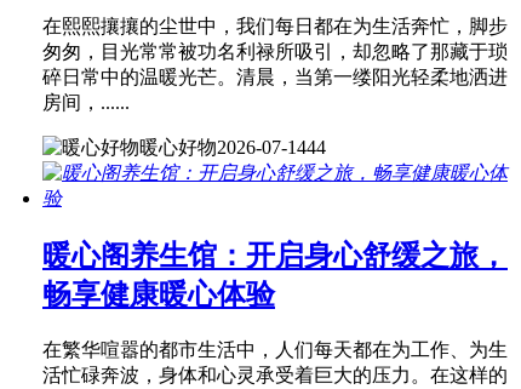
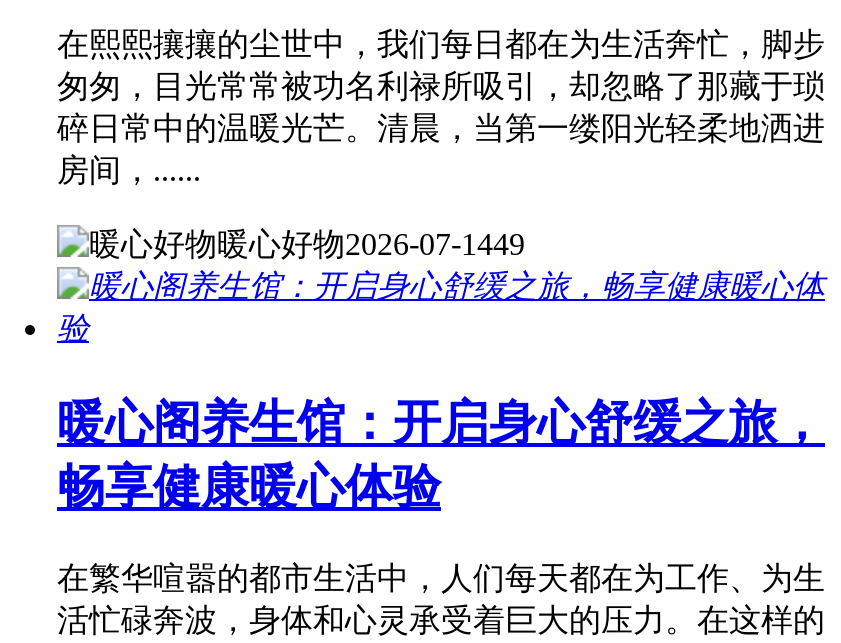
[139,137,326,157] 暖心好物2026-07-1444 -> [217,227,525,261] 暖心好物2026-07-1449

